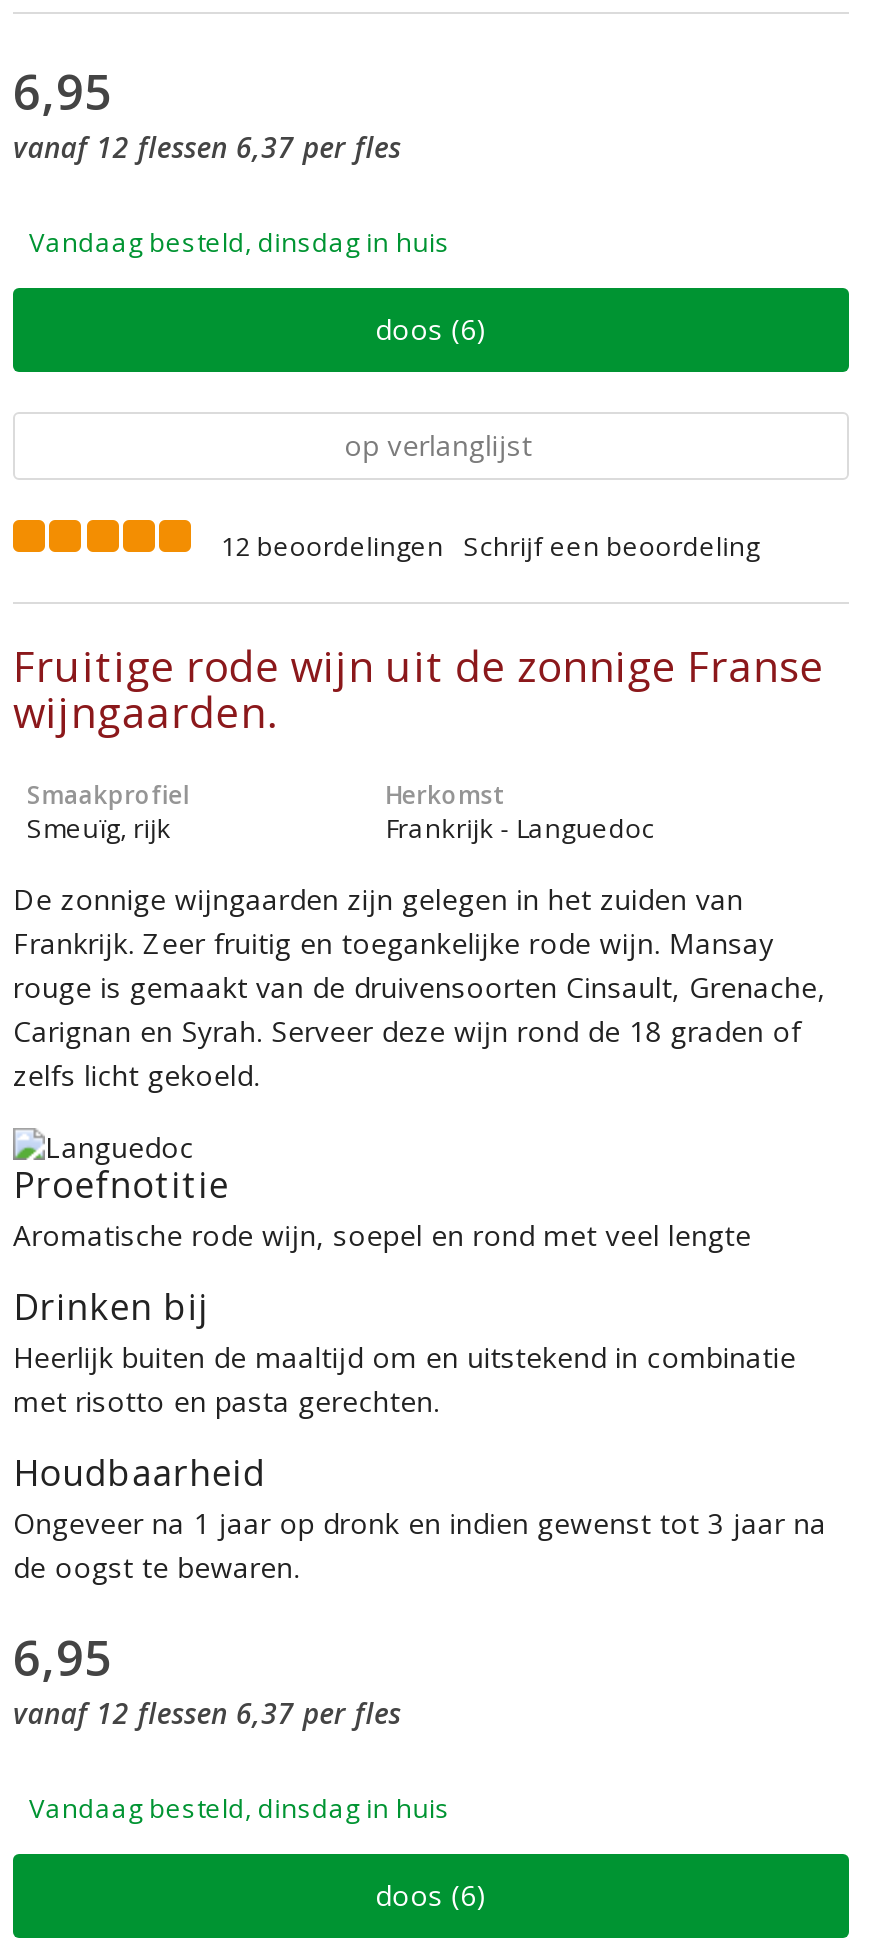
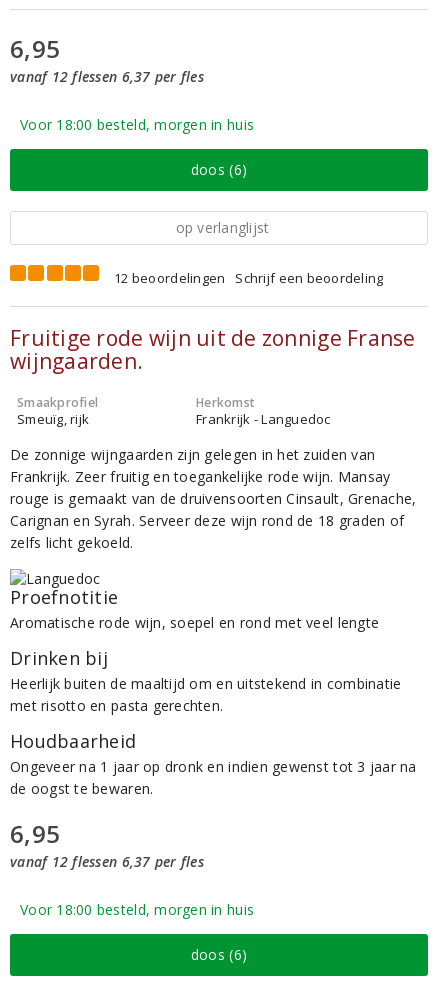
[29,224,450,260] Vandaag besteld, dinsdag in huis -> [20,115,254,134] Voor 18:00 besteld, morgen in huis
[29,1790,450,1826] Vandaag besteld, dinsdag in huis -> [20,900,254,919] Voor 18:00 besteld, morgen in huis

